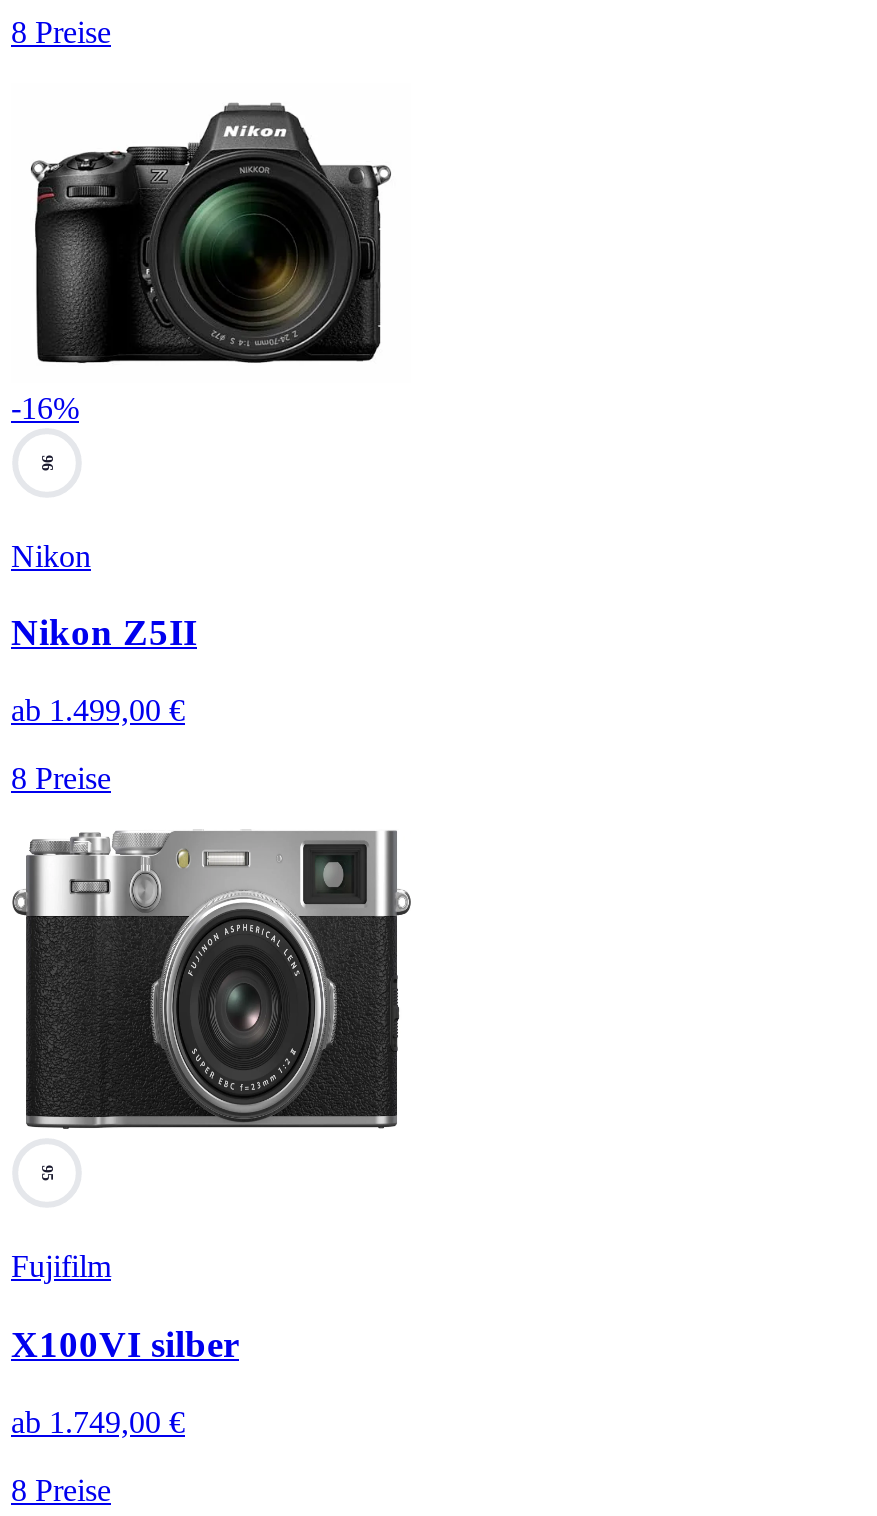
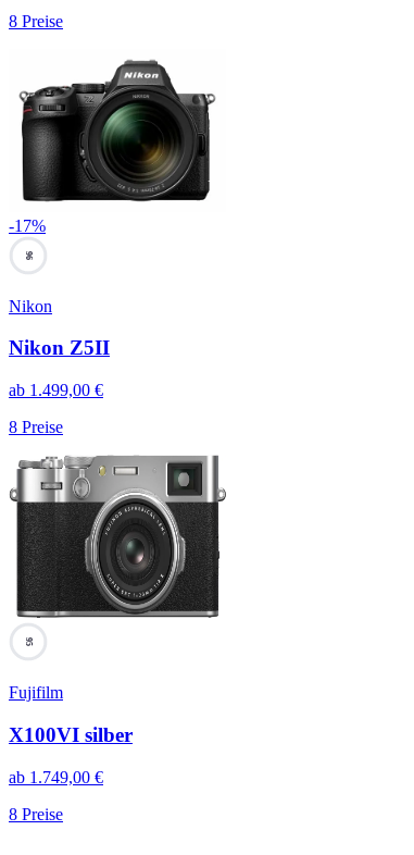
[11,390,79,424] -16% -> [9,216,46,235] -17%

